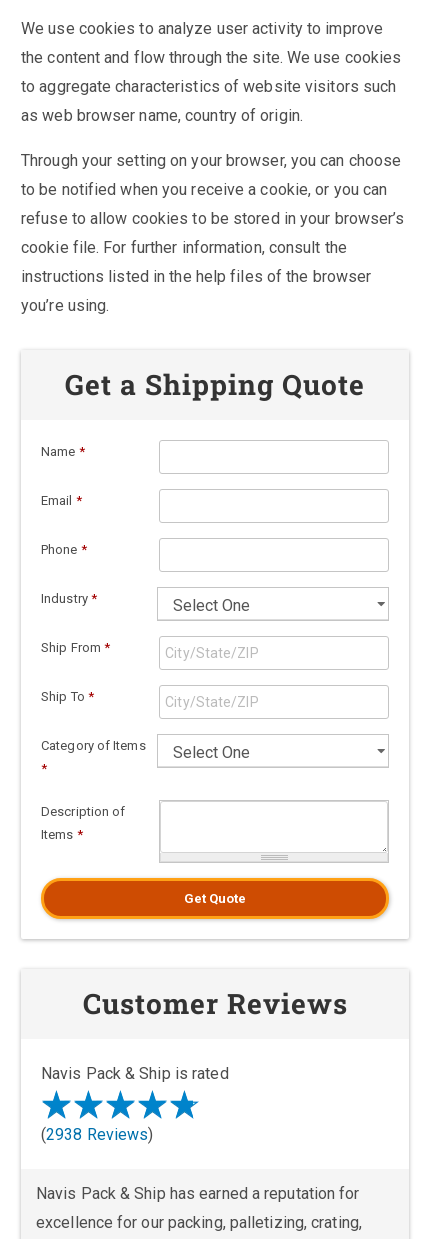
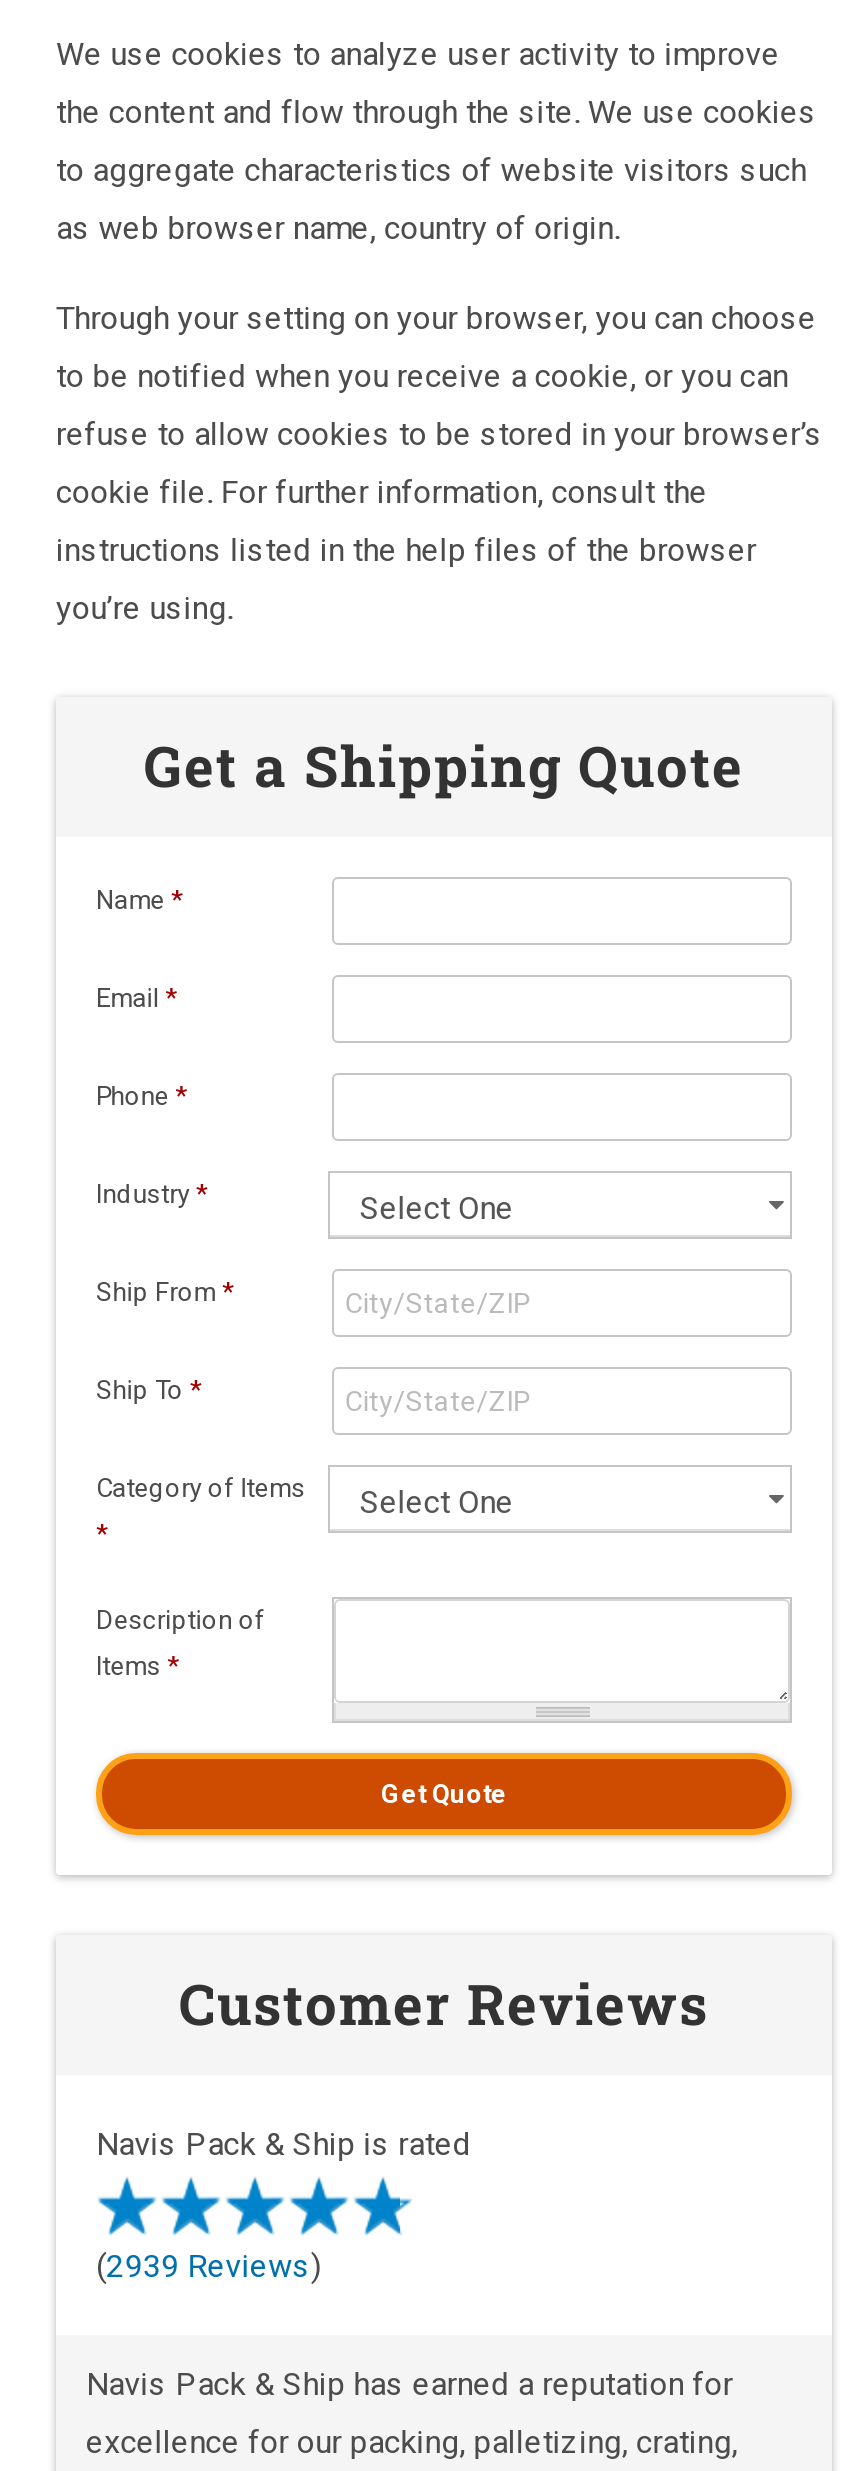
[41,1125,153,1144] (2938 Reviews) -> [96,2247,321,2285] (2939 Reviews)

